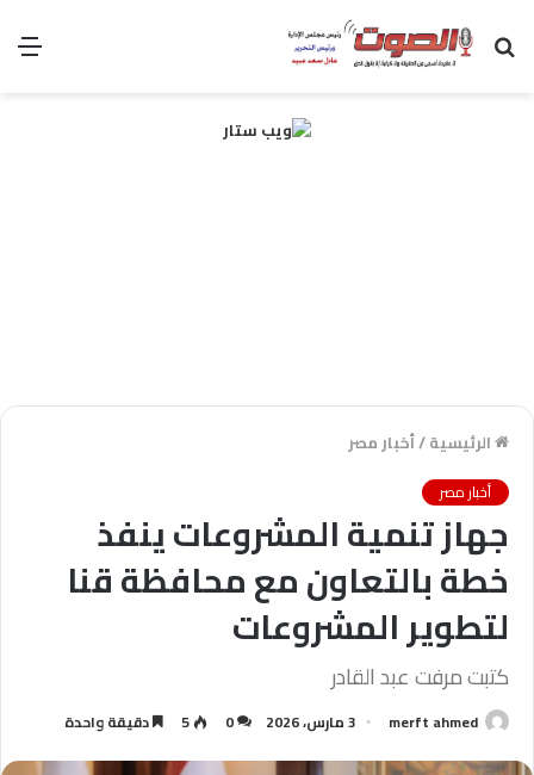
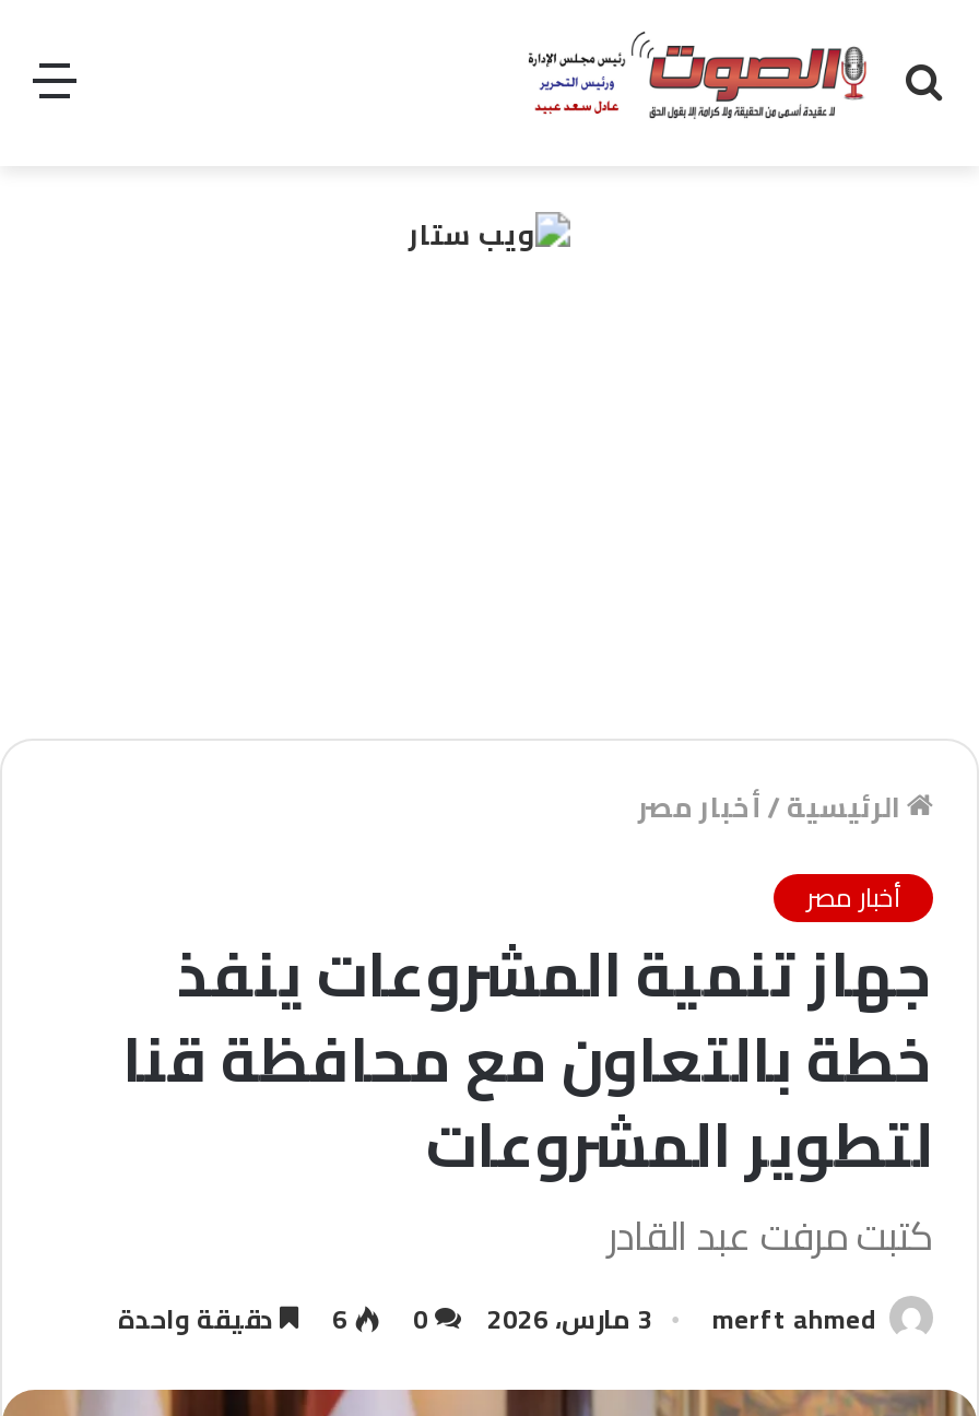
[64,708,234,736] 0 5 دقيقة واحدة -> [118,1294,428,1344] 0 6 دقيقة واحدة

